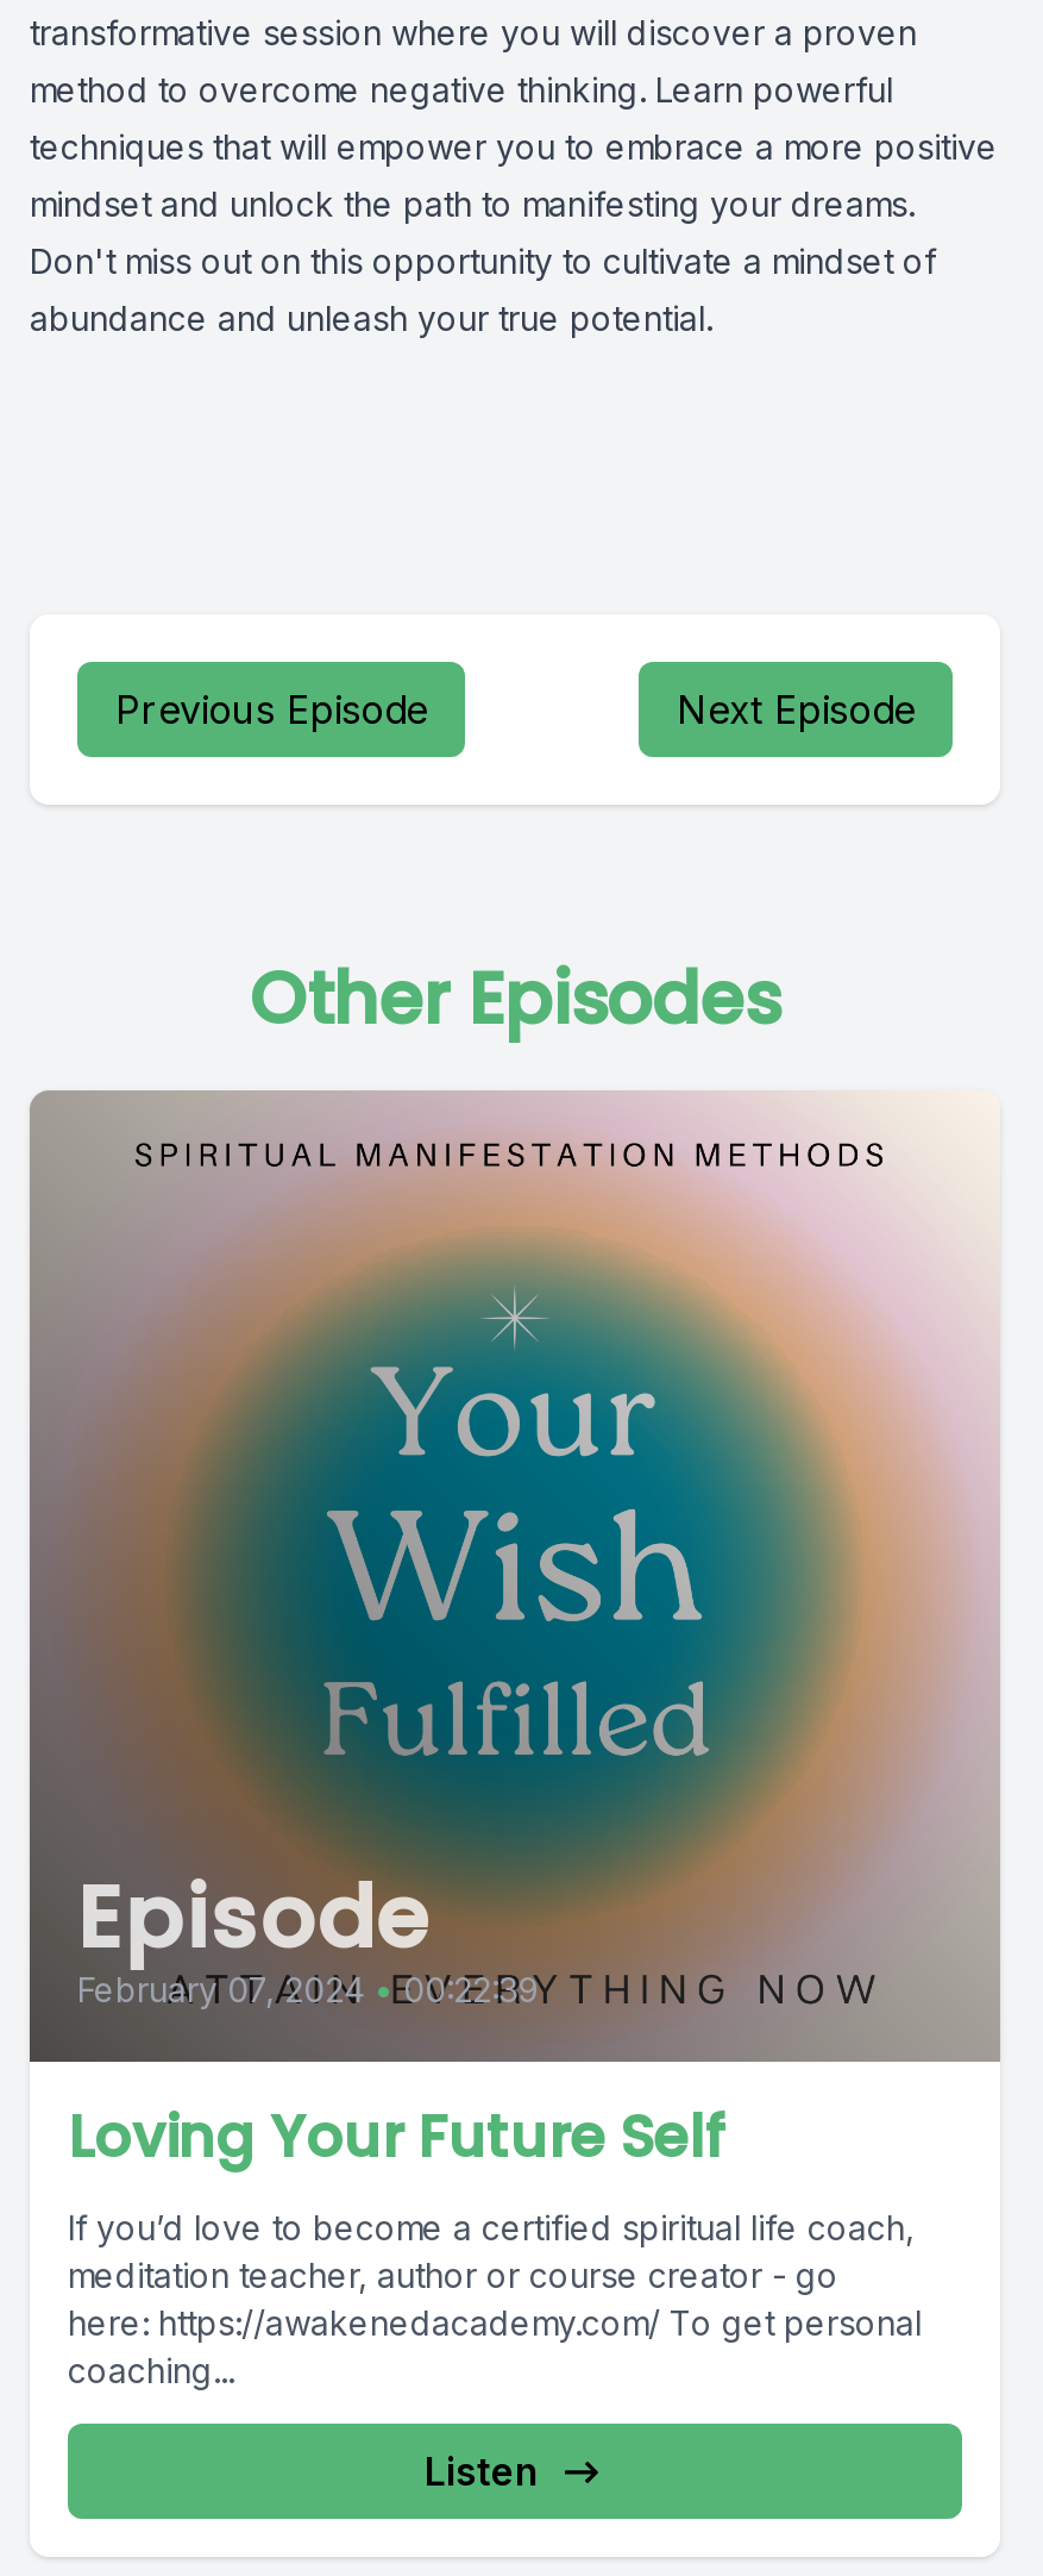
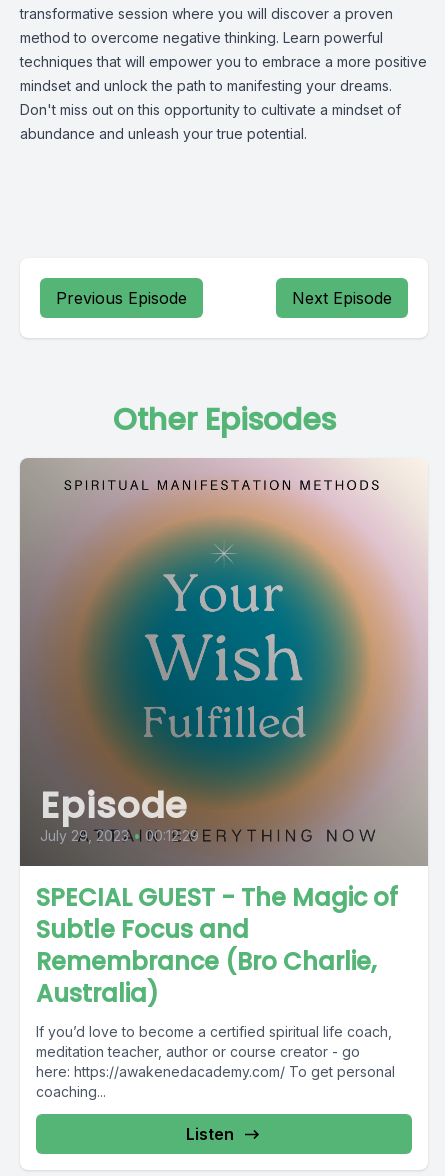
[77,1969,539,2009] February 07, 2024 • 00:22:39 -> [40,827,199,844] July 29, 2023 • 00:12:29
[68,2097,727,2176] Loving Your Future Self -> [36,881,398,1010] SPECIAL GUEST - The Magic of | Subtle Focus and | Remembrance (Bro Charlie, | Australia)

